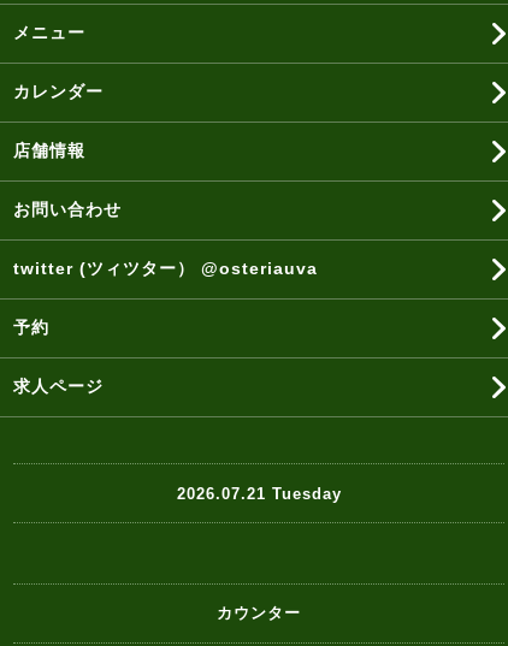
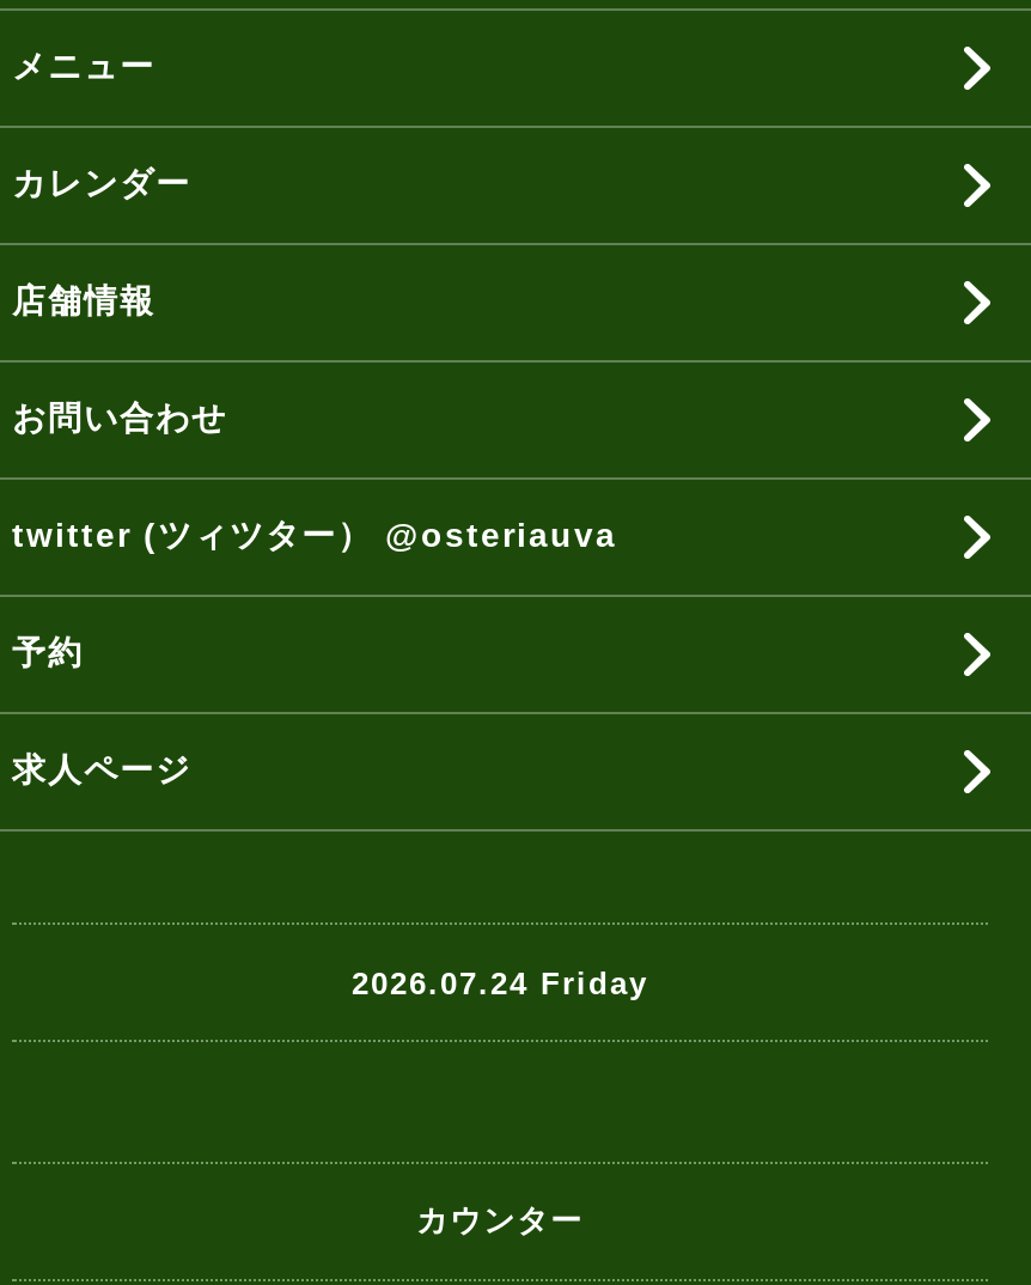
[176,484,341,502] 2026.07.21 Tuesday -> [352,964,648,1000] 2026.07.24 Friday

